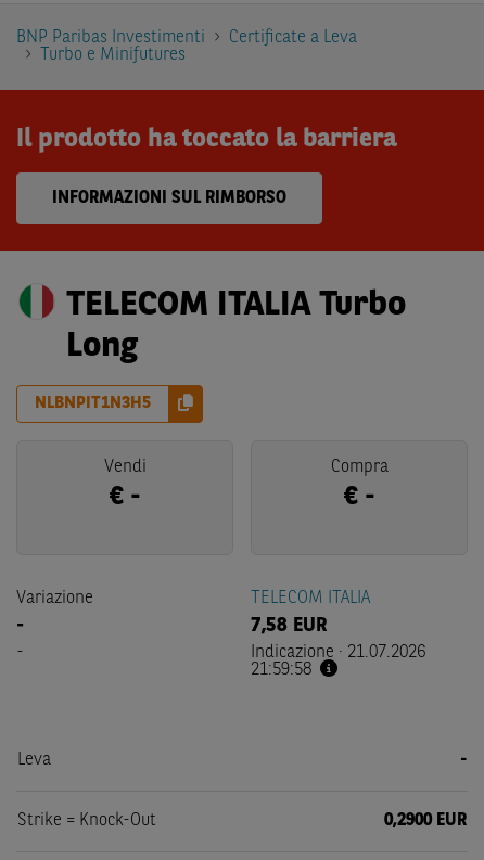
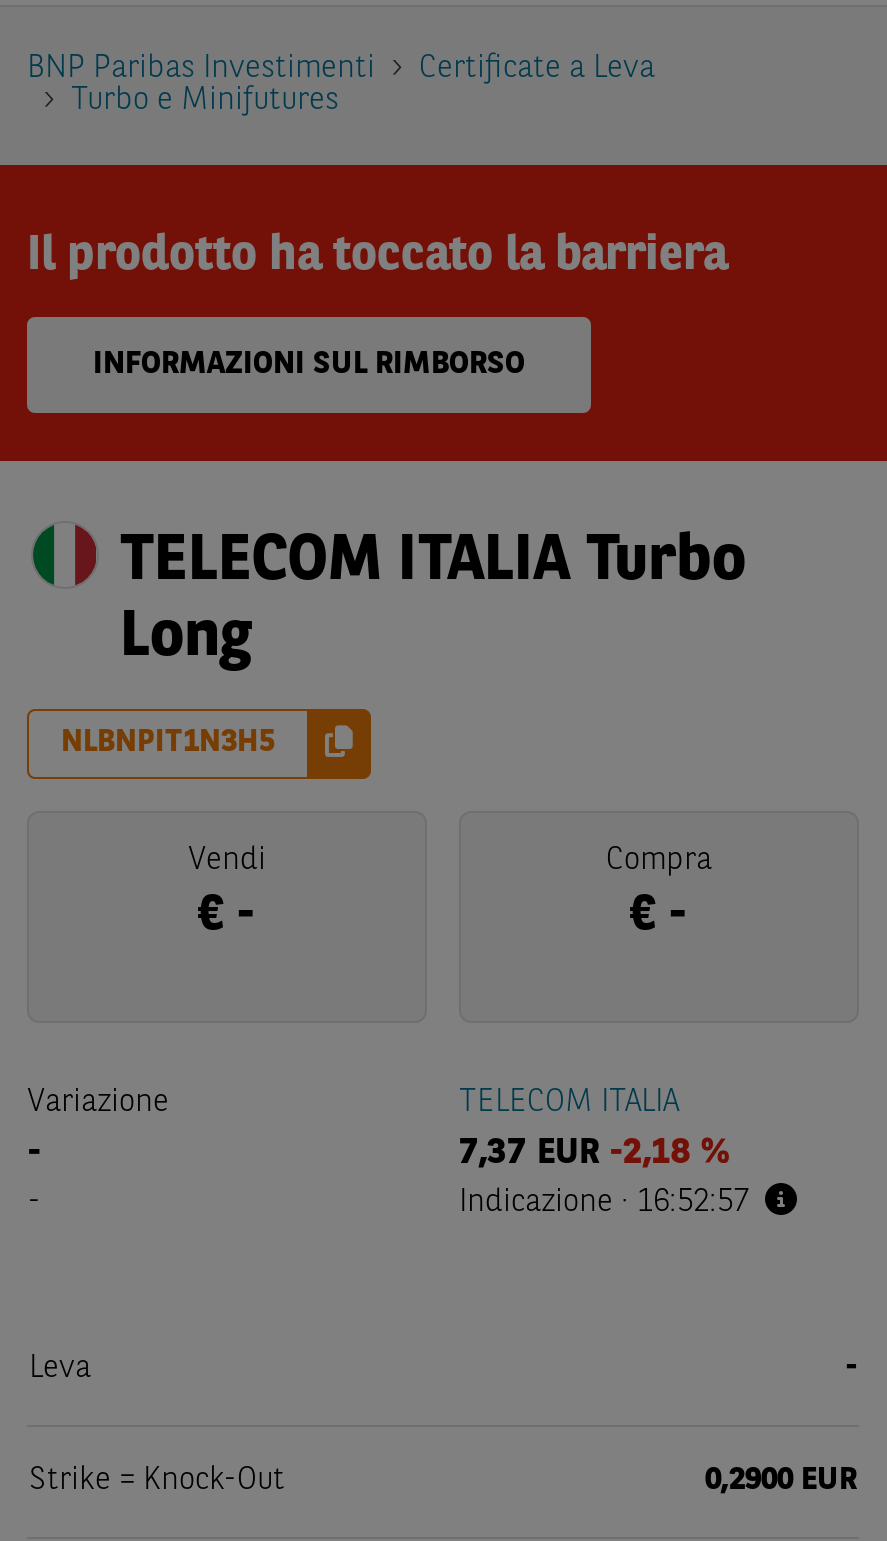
[251,616,425,679] 7,58 EUR | Indicazione · 21.07.2026 | 21:59:58 -> [459,1135,749,1219] 7,37 EUR -2,18 % | Indicazione · 16:52:57

